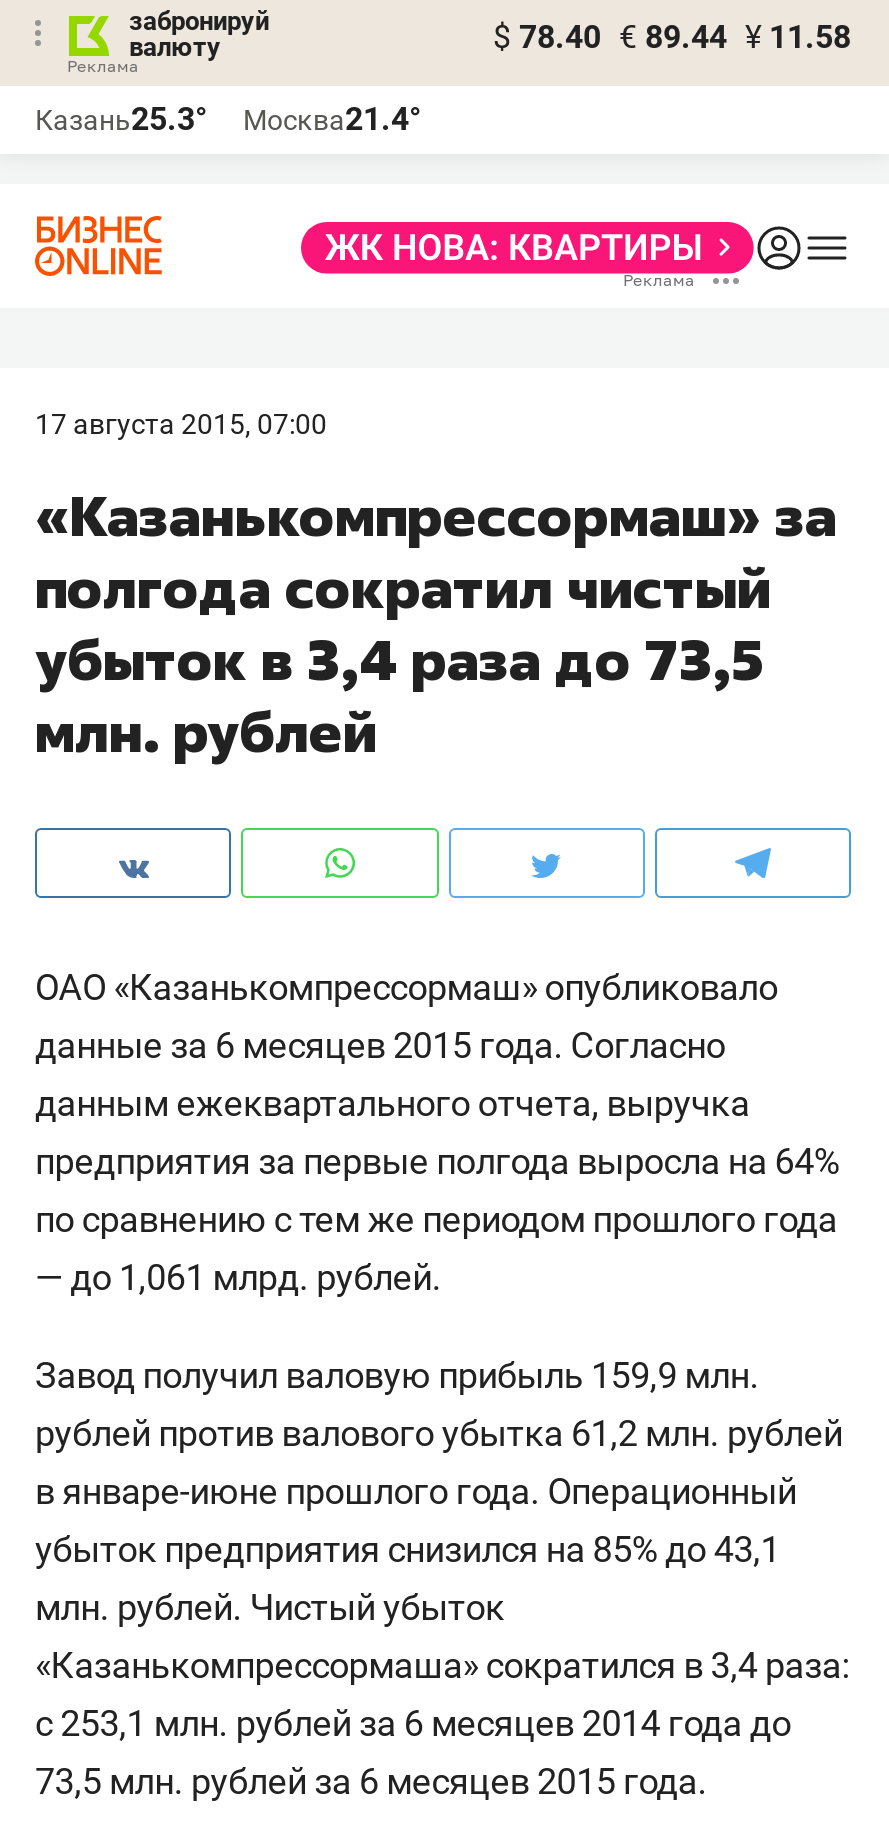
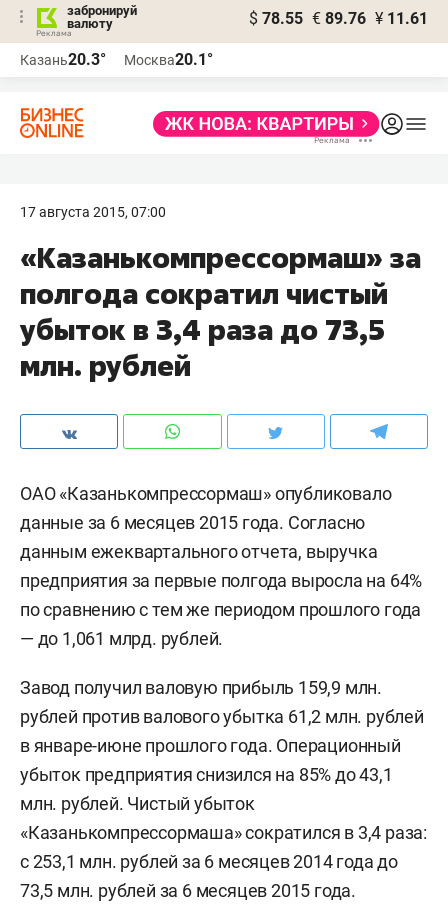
[493,18,851,56] $ 78.40 € 89.44 ¥ 11.58 -> [249,9,428,28] $ 78.55 € 89.76 ¥ 11.61
[35,100,207,138] Казань25.3° -> [20,50,106,69] Казань20.3°
[243,100,421,138] Москва21.4° -> [124,50,213,69] Москва20.1°

